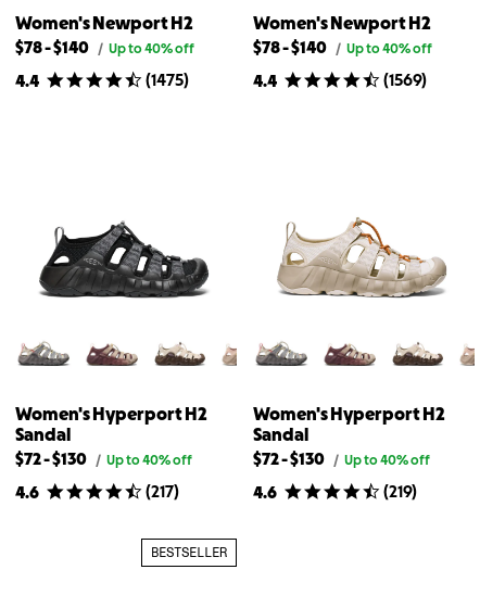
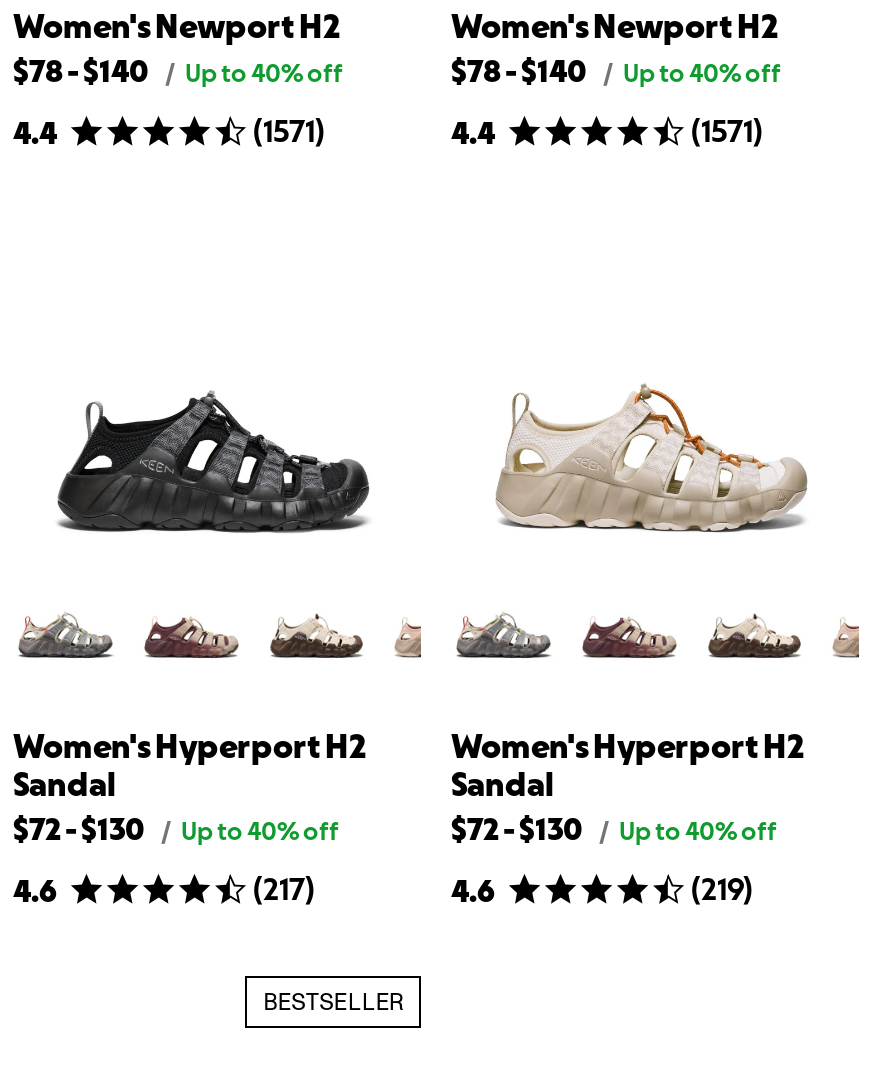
[146,74,189,89] (1475) -> [253,120,325,148] (1571)
[383,74,427,89] (1569) -> [691,120,763,148] (1571)

